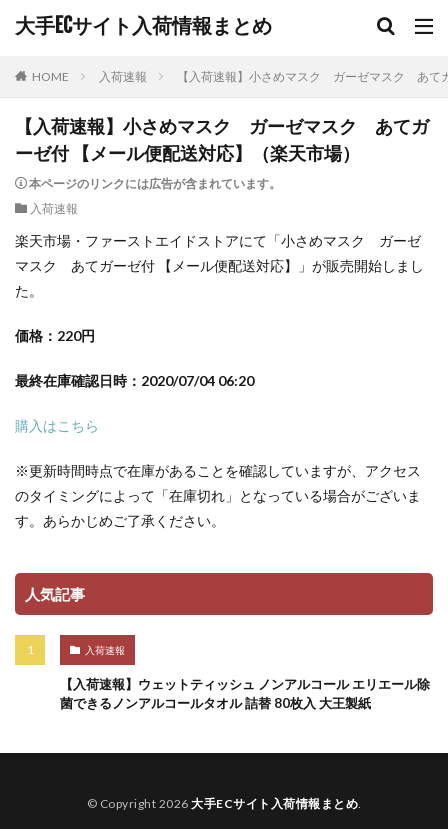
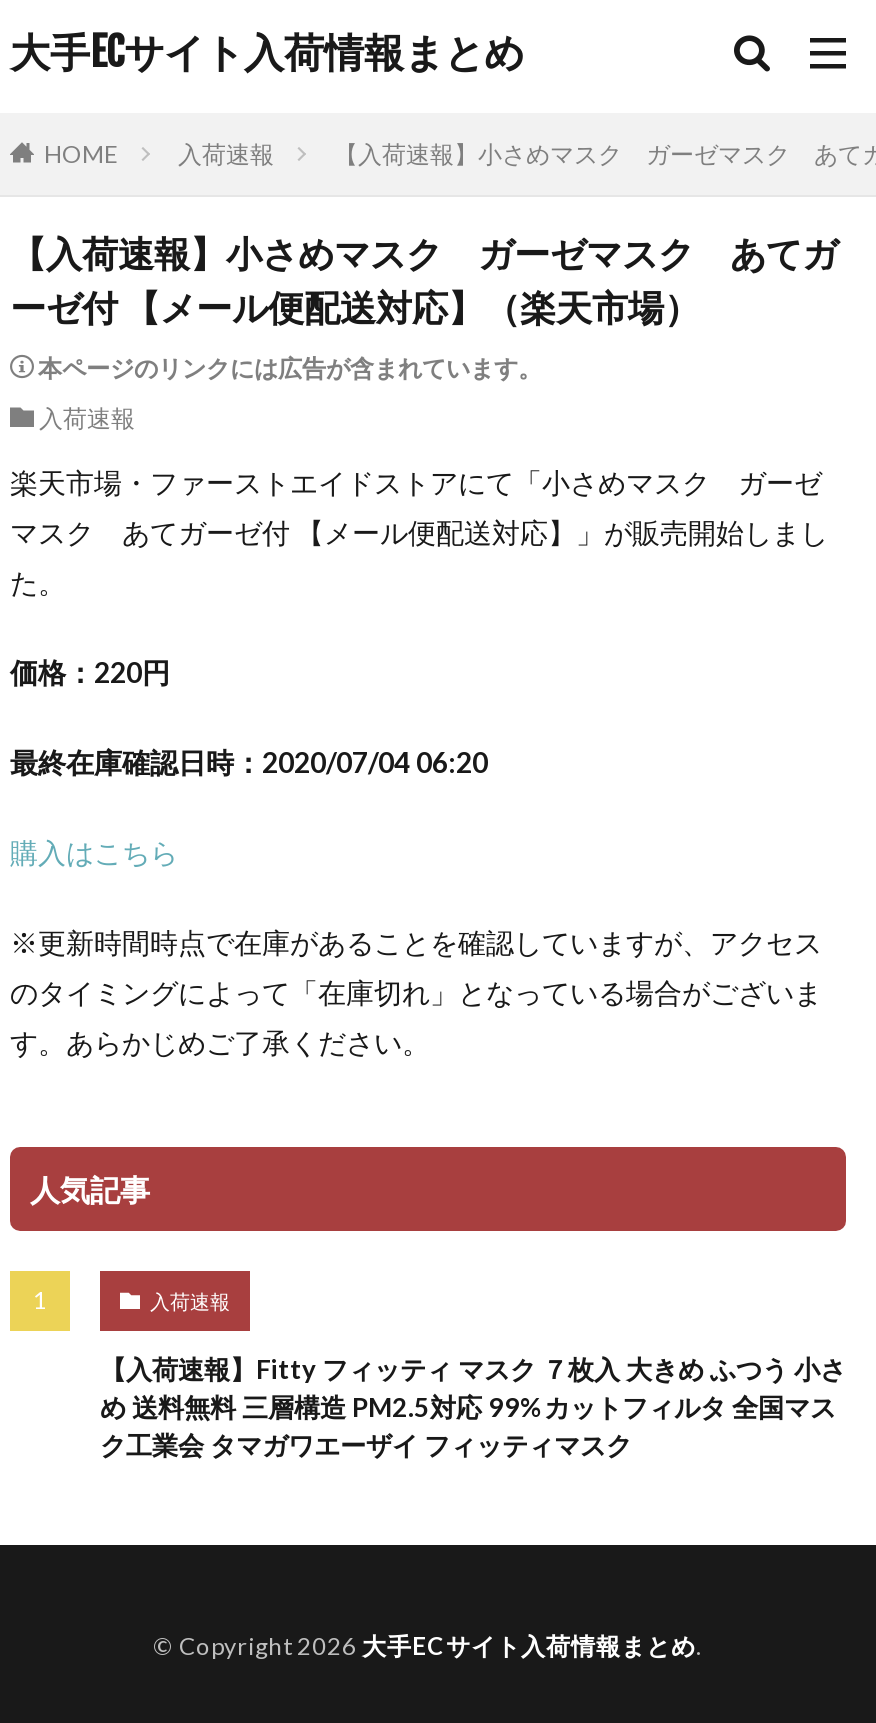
[60,676,430,711] 【入荷速報】ウェットティッシュ ノンアルコール エリエール除 | 菌できるノンアルコールタオル 詰替 80枚入 大王製紙 -> [100,1353,846,1461] 【入荷速報】Fitty フィッティ マスク ７枚入 大きめ ふつう 小さ | め 送料無料 三層構造 PM2.5対応 99%カットフィルタ 全国マス | ク工業会 タマガワエーザイ フィッティマスク

